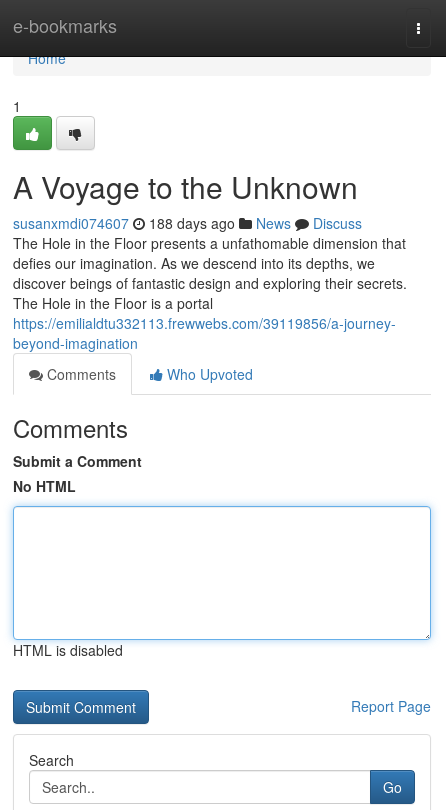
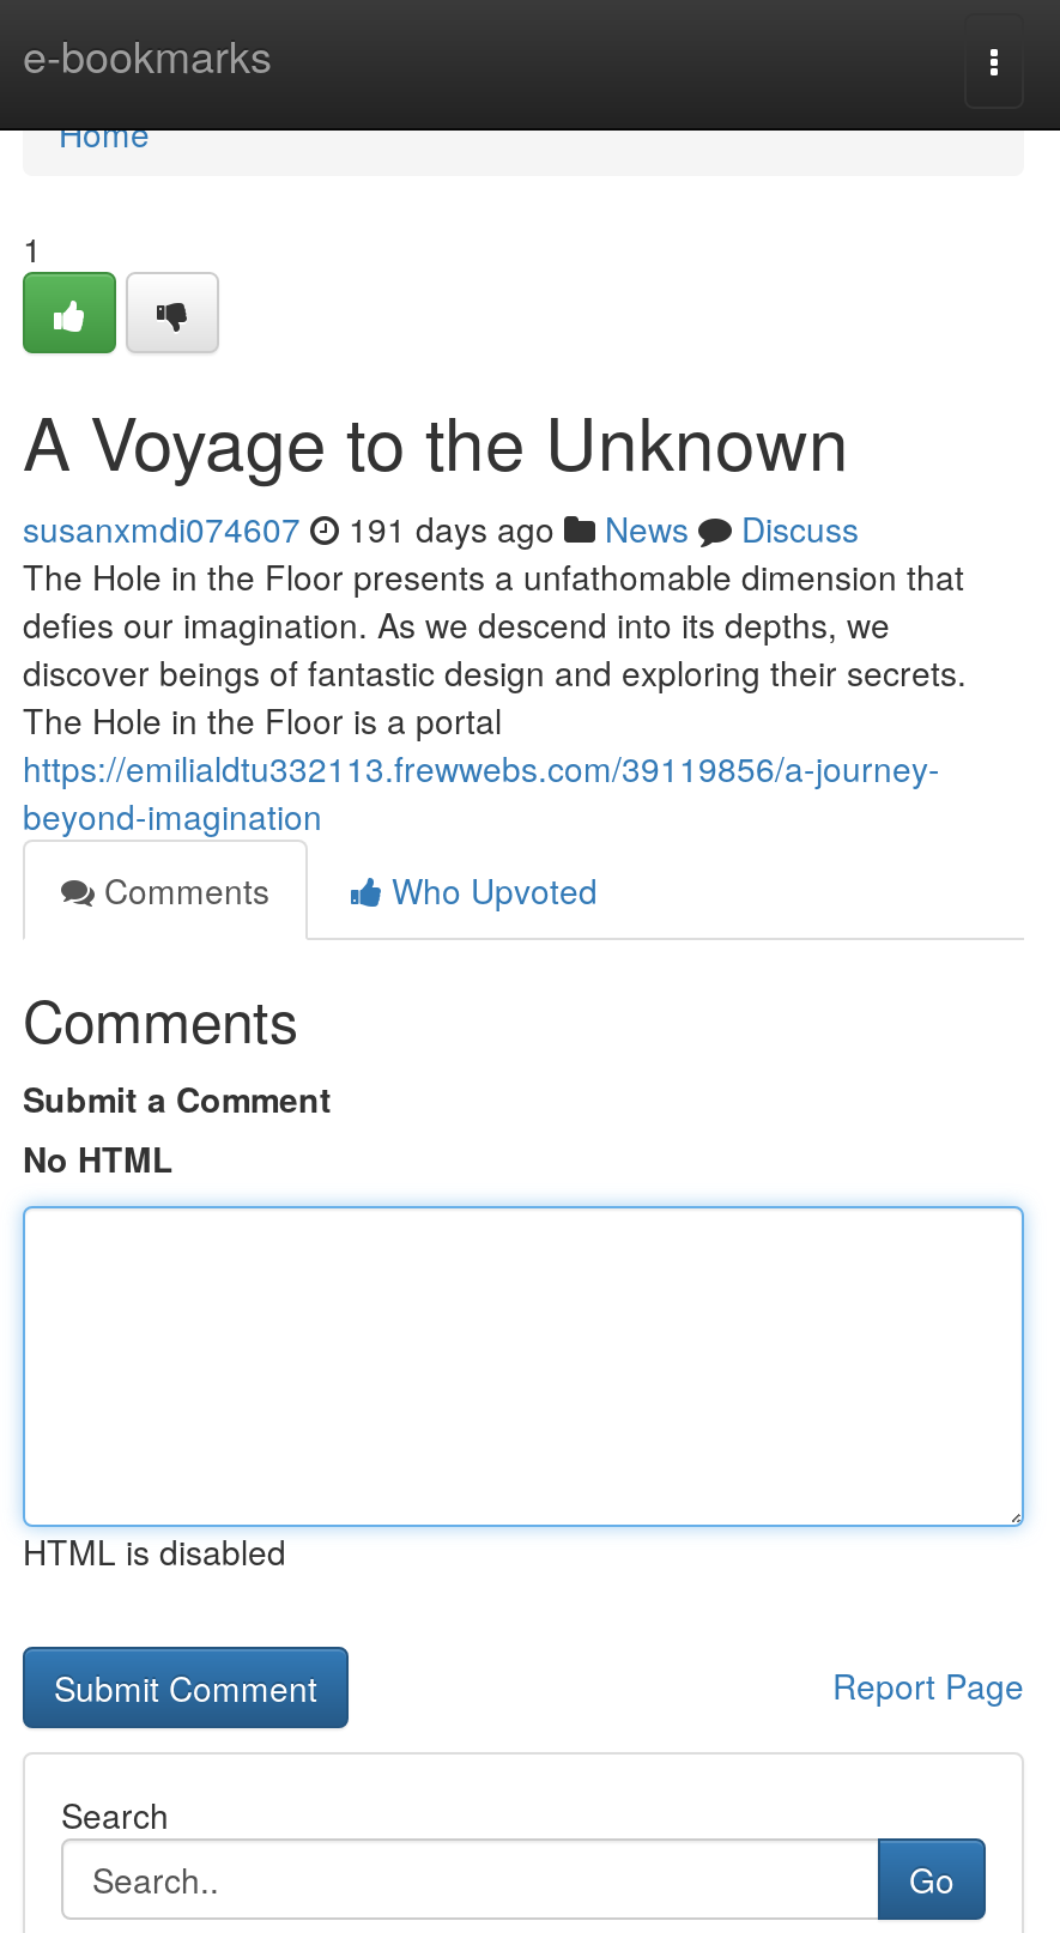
[13,213,362,233] susanxmdi074607 188 days ago News Discuss -> [23,504,859,552] susanxmdi074607 191 days ago News Discuss

